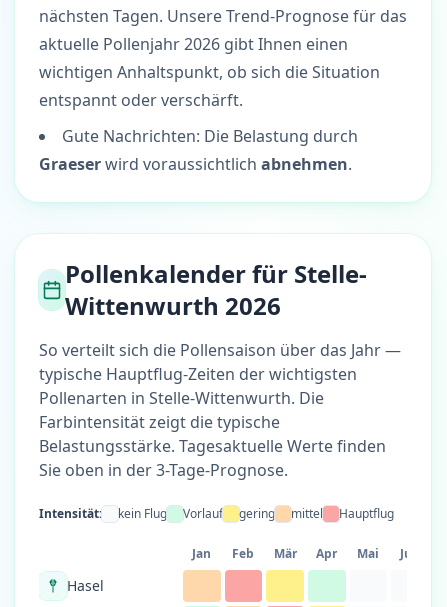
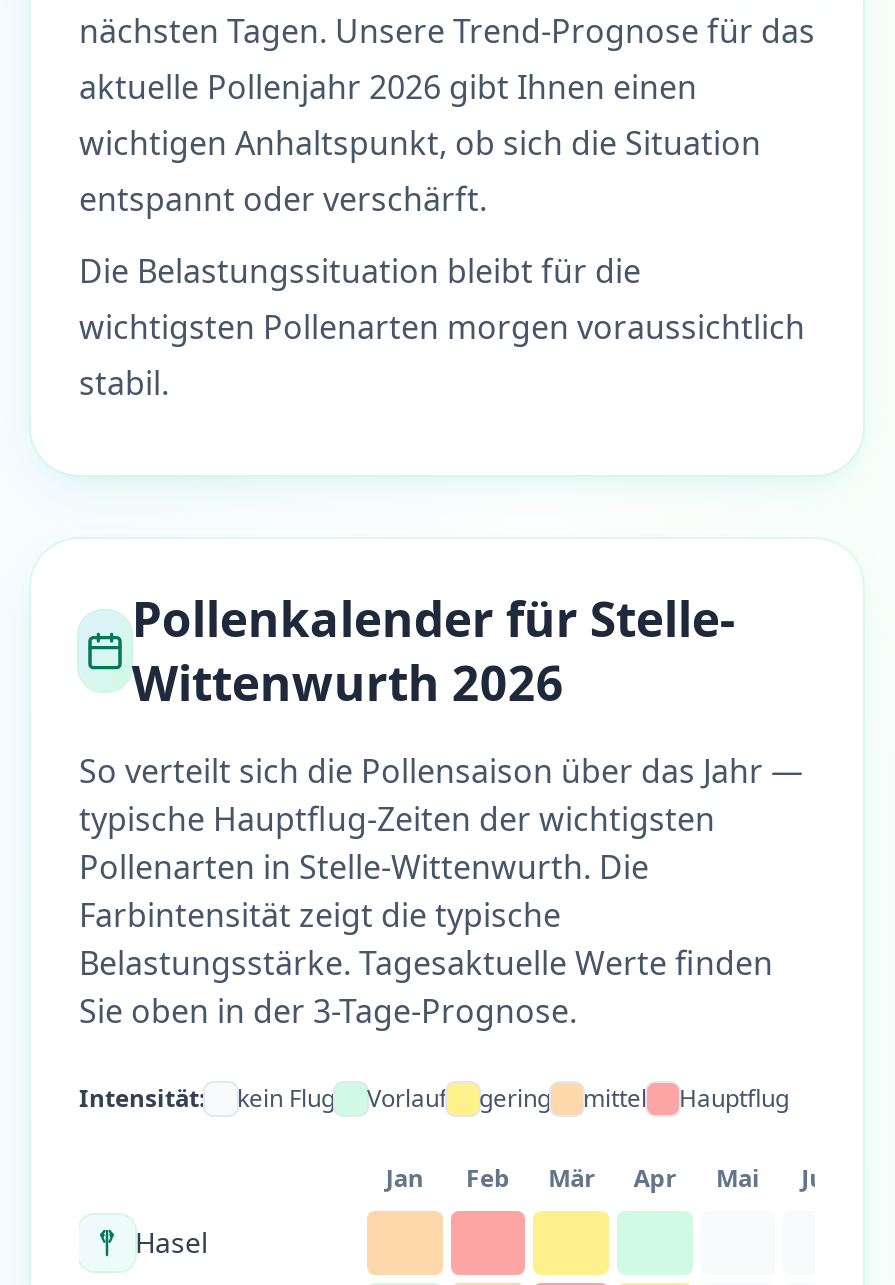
[39,125,358,175] Gute Nachrichten: Die Belastung durch | Graeser wird voraussichtlich abnehmen. -> [79,249,805,405] Die Belastungssituation bleibt für die | wichtigsten Pollenarten morgen voraussichtlich | stabil.

